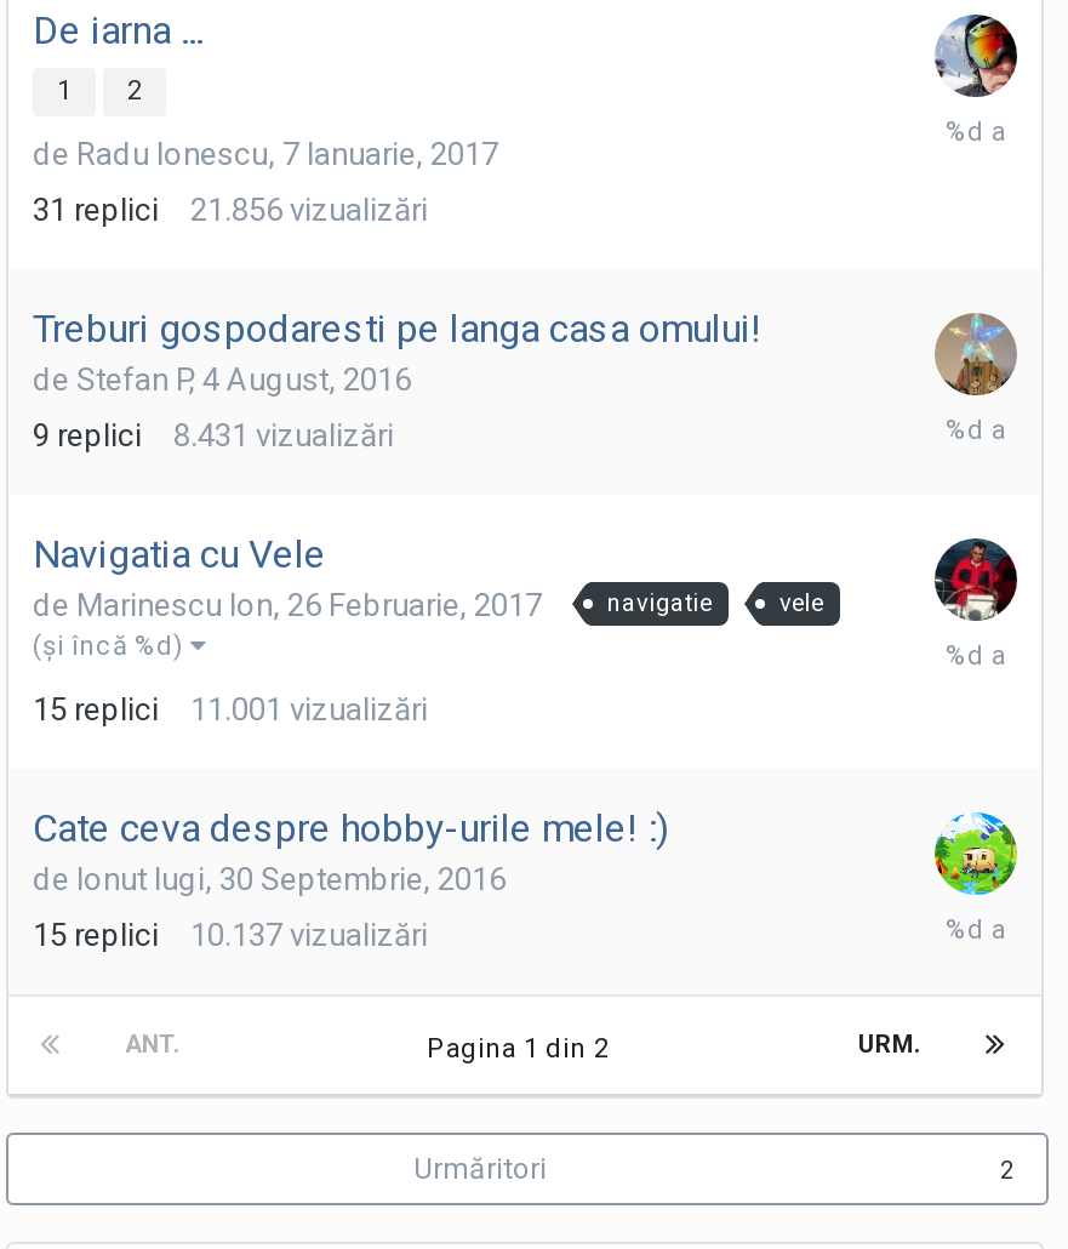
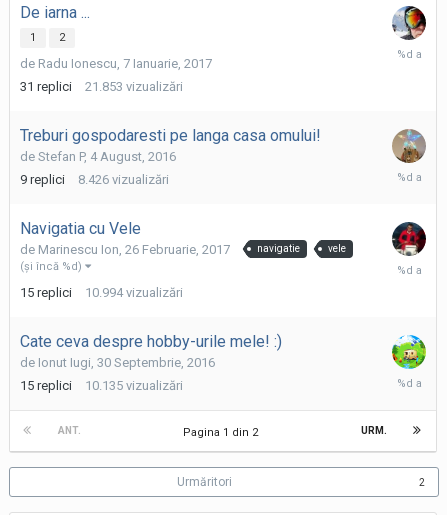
[33,193,428,229] 31 replici 21.856 vizualizări -> [20,79,183,94] 31 replici 21.853 vizualizări
[33,418,394,454] 9 replici 8.431 vizualizări -> [20,172,169,187] 9 replici 8.426 vizualizări
[33,690,428,726] 15 replici 11.001 vizualizări -> [20,284,183,299] 15 replici 10.994 vizualizări
[33,916,428,952] 15 replici 10.137 vizualizări -> [20,377,183,392] 15 replici 10.135 vizualizări

